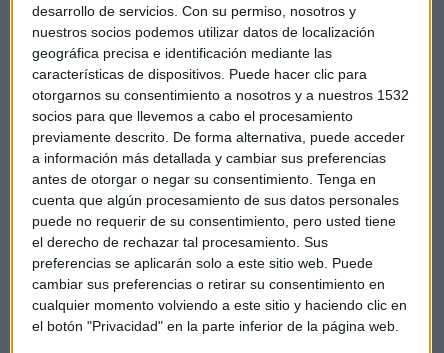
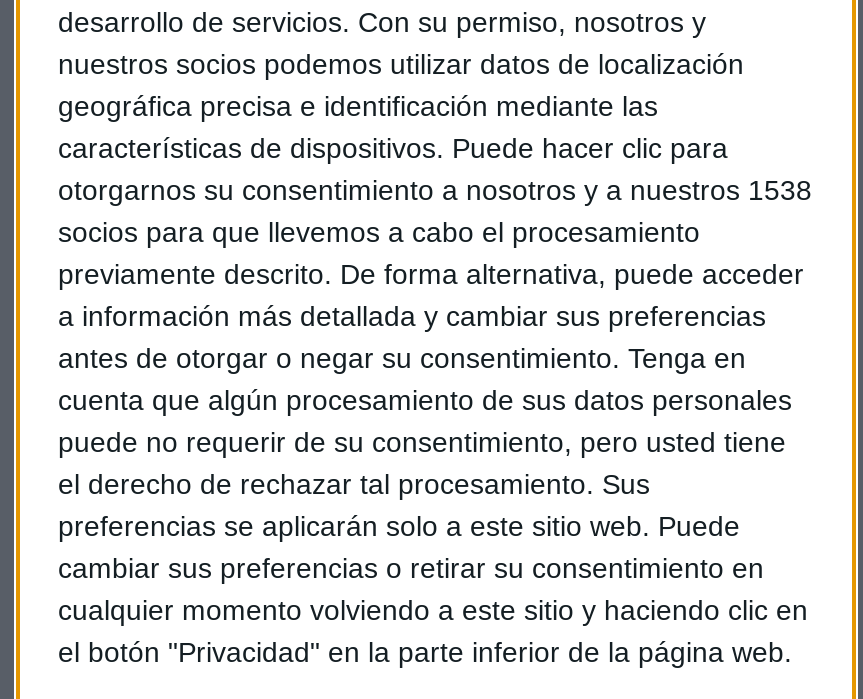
[32,87,409,103] otorgarnos su consentimiento a nosotros y a nuestros 1532 -> [58,174,812,206] otorgarnos su consentimiento a nosotros y a nuestros 1538

